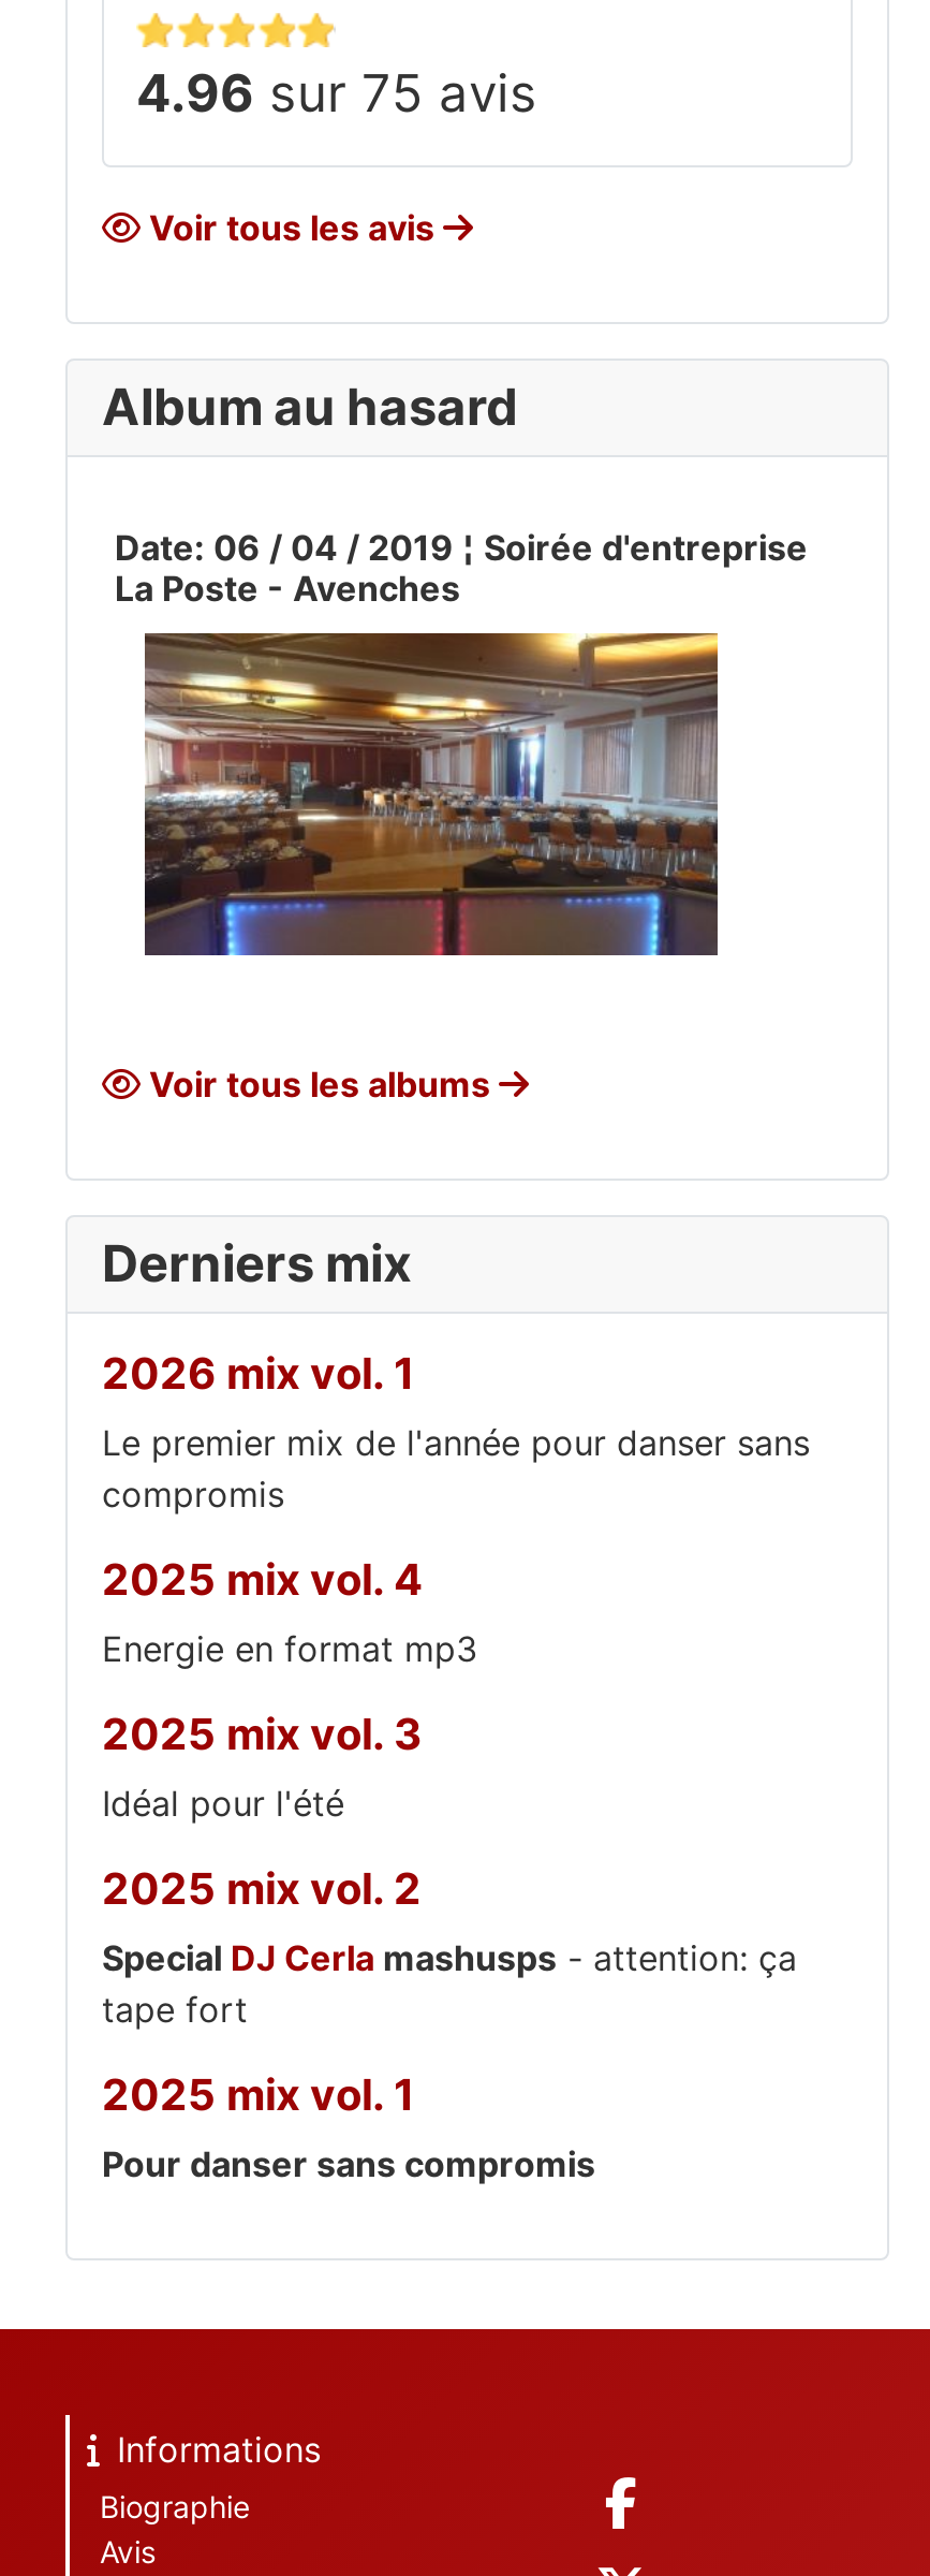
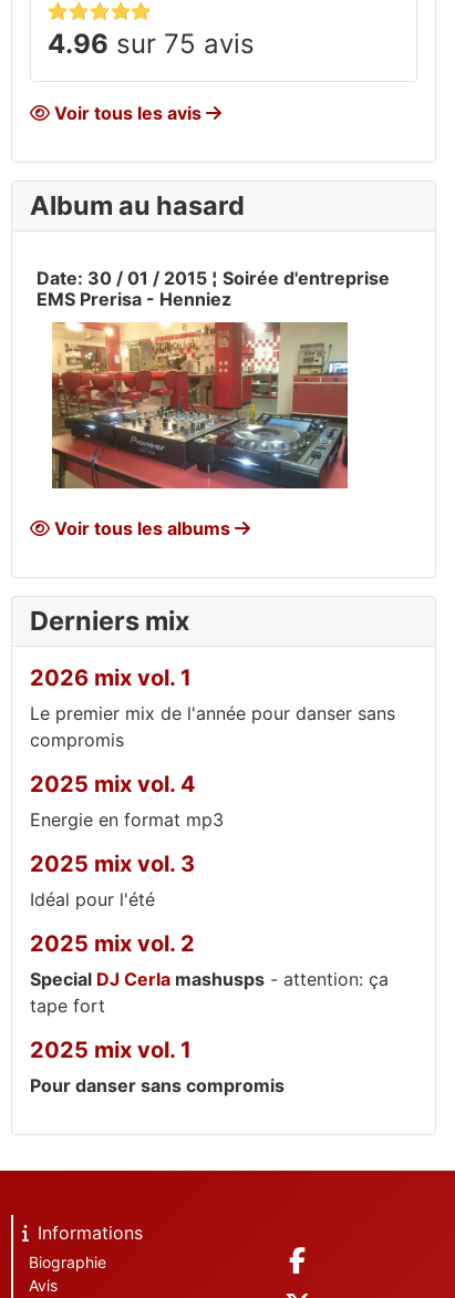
[115,526,808,610] Date: 06 / 04 / 2019 ¦ Soirée d'entreprise | La Poste - Avenches -> [37,267,390,310] Date: 30 / 01 / 2015 ¦ Soirée d'entreprise | EMS Prerisa - Henniez
[143,638,718,957] [image] -> [51,321,349,490] [image]

